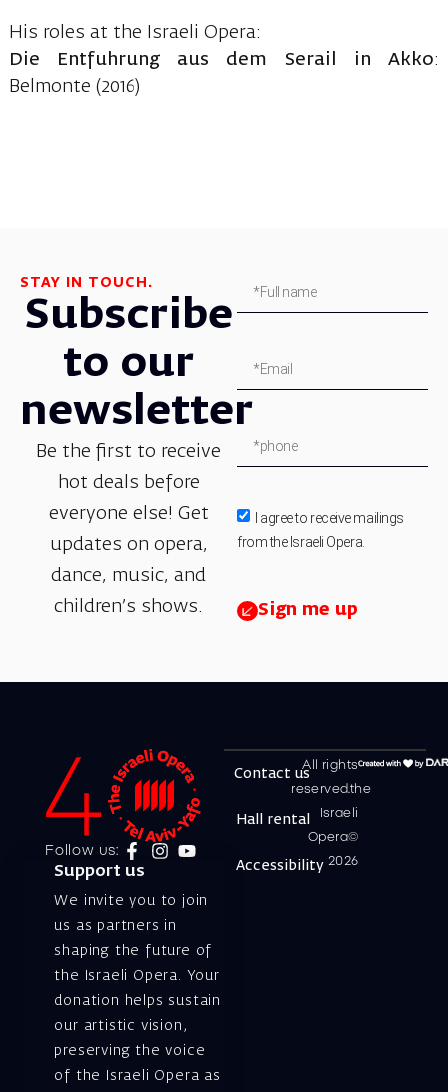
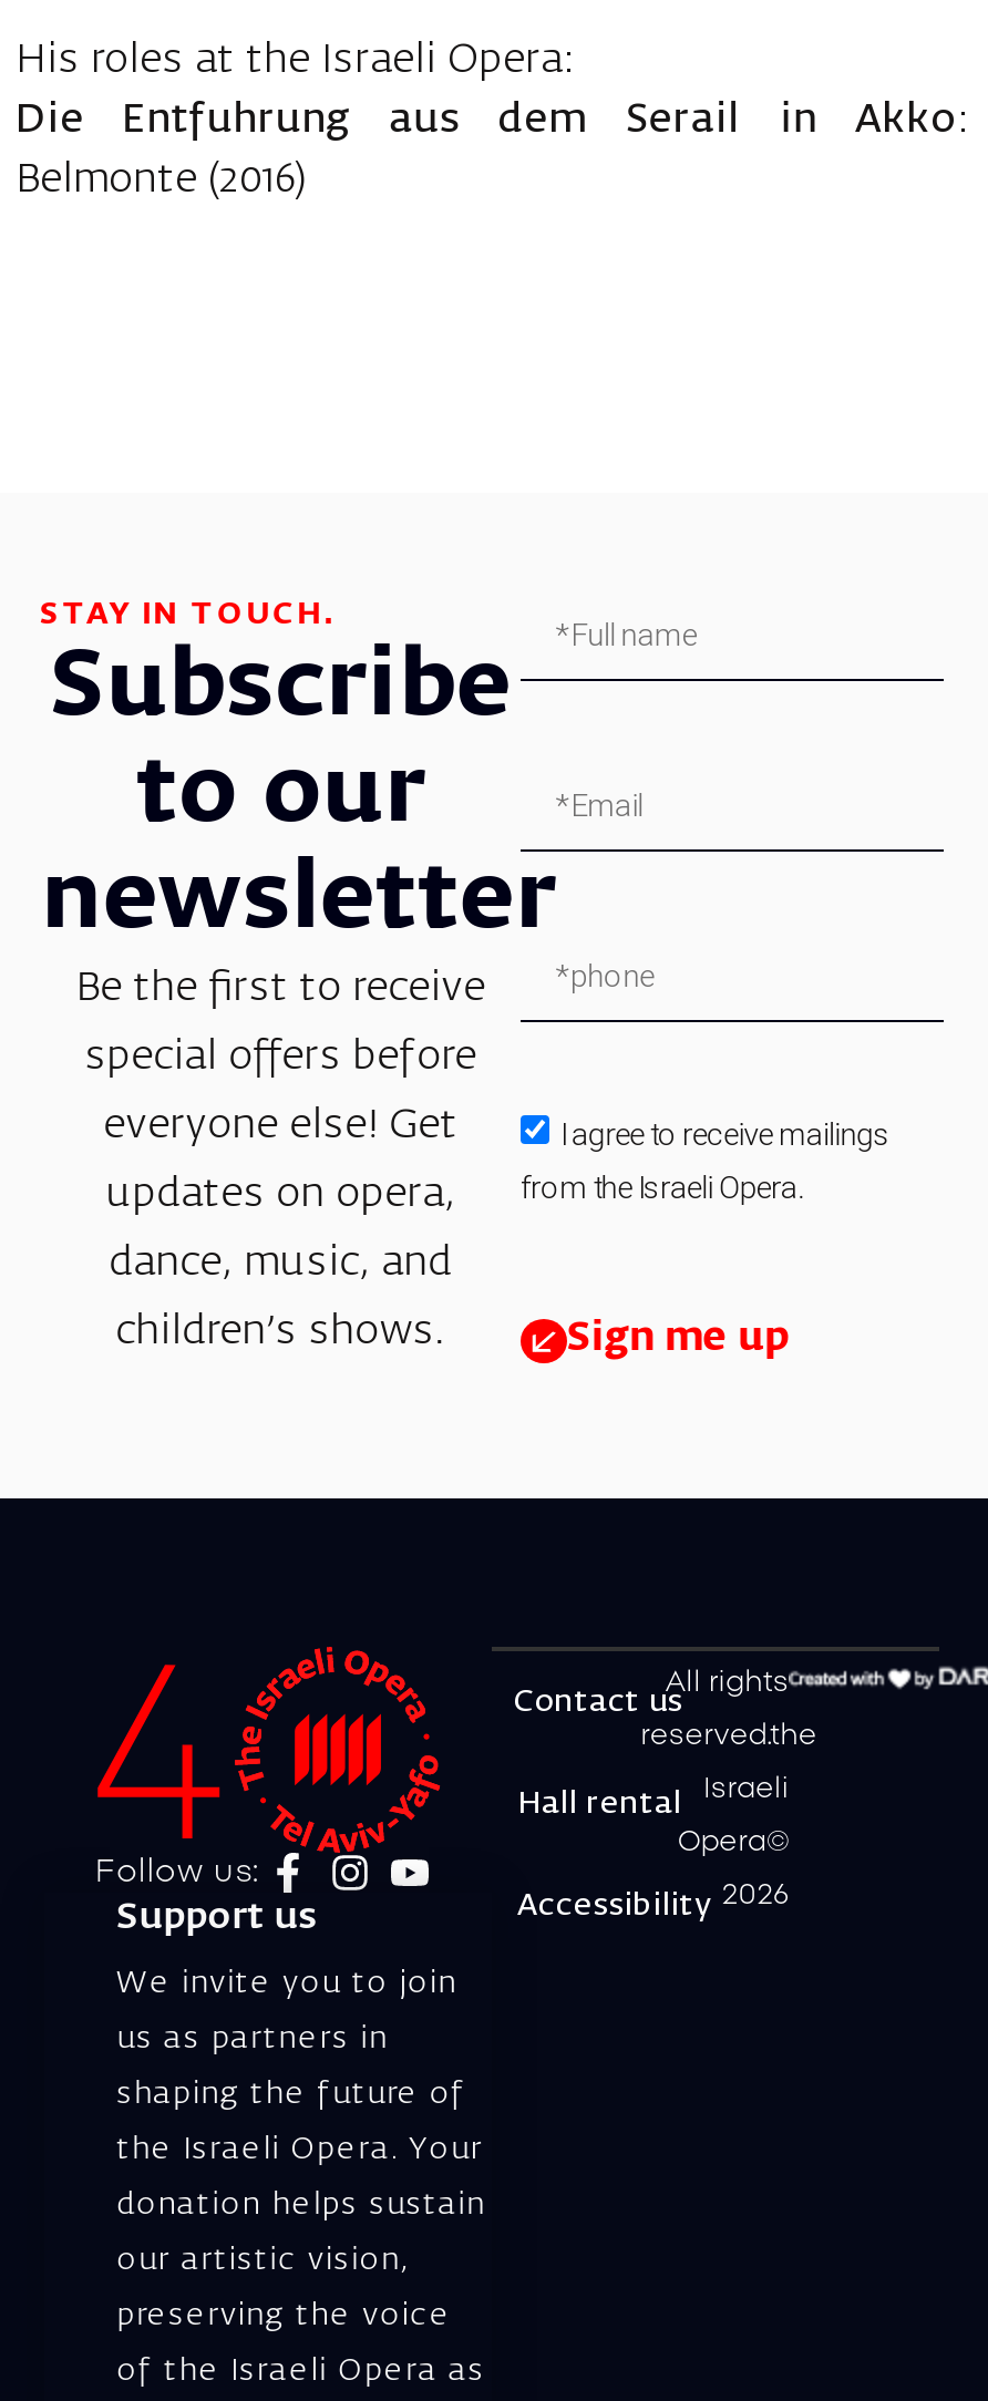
[58,474,200,492] hot deals before -> [84,1037,476,1077] special offers before

